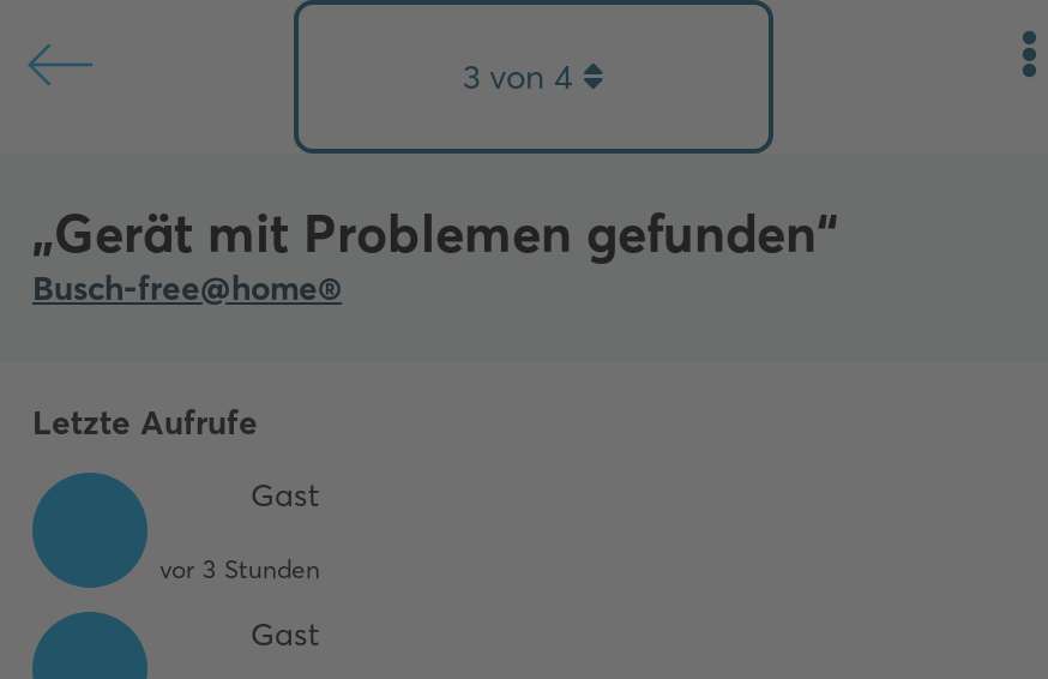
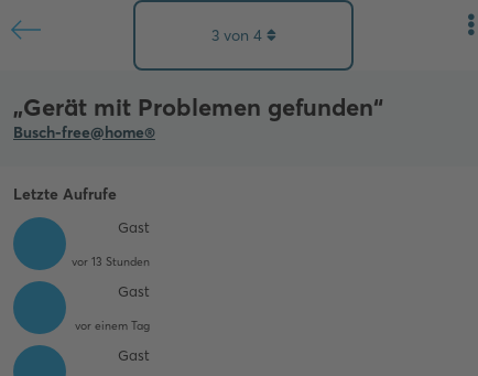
[159,554,320,585] vor 3 Stunden -> [72,255,150,333] vor 13 Stunden | Gast | vor einem Tag

